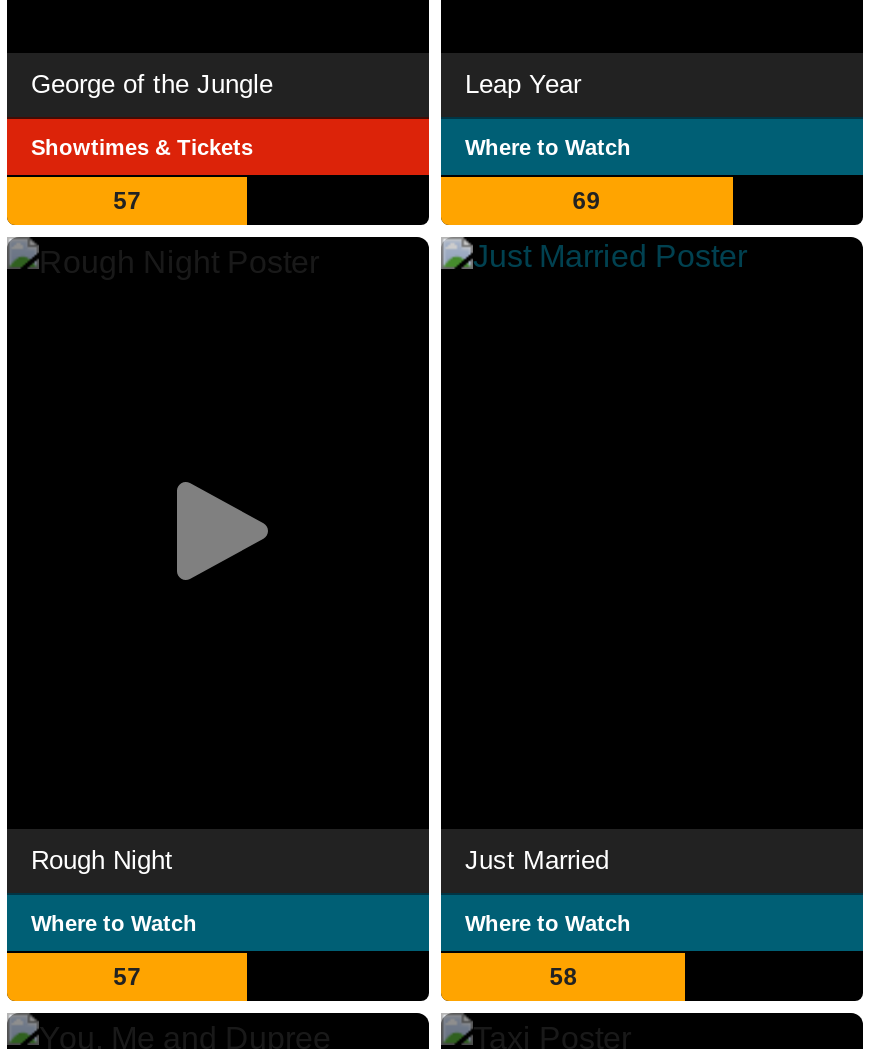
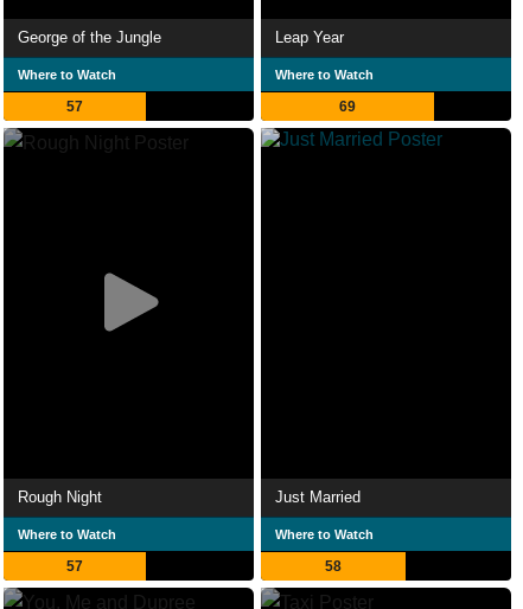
[31,135,253,159] Showtimes & Tickets -> [18,68,116,82] Where to Watch

